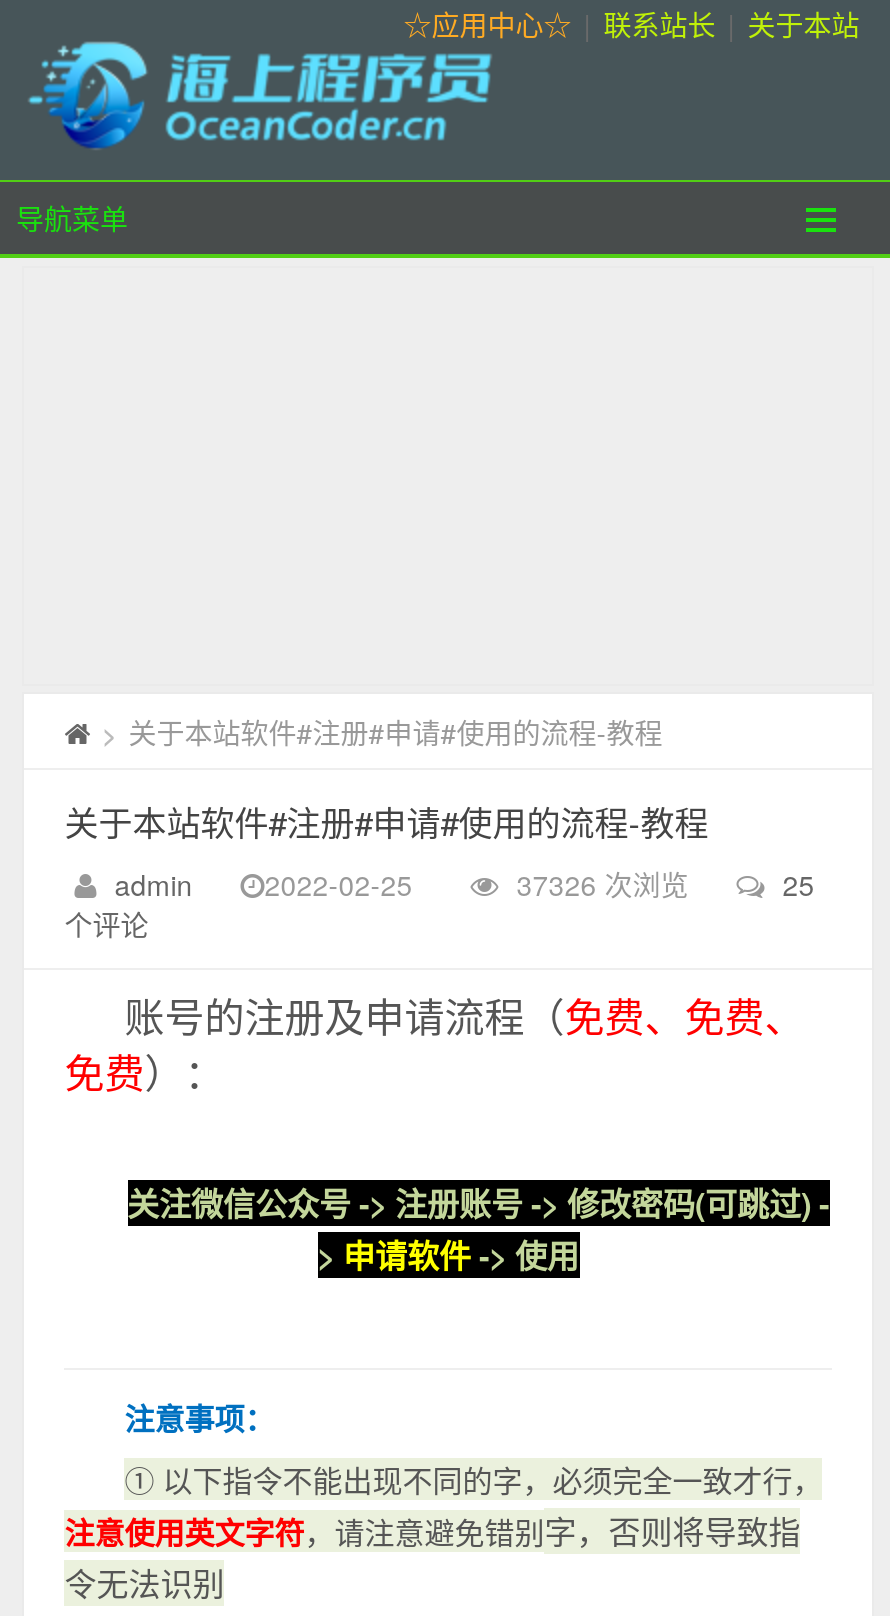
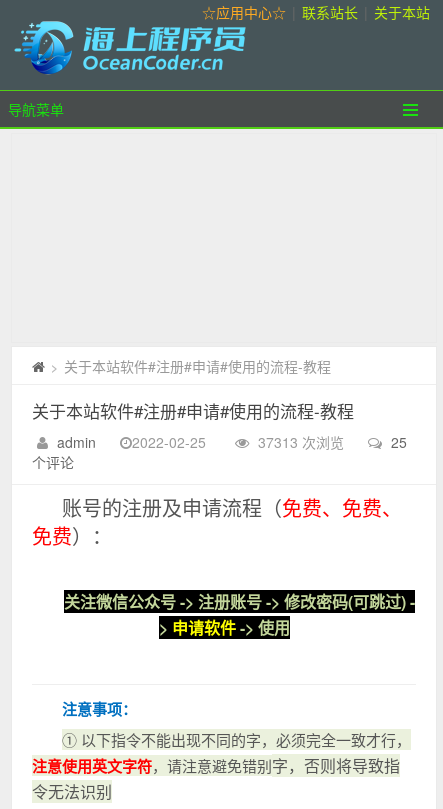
[508,864,688,904] 37326 次浏览 -> [254,432,344,452] 37313 次浏览

